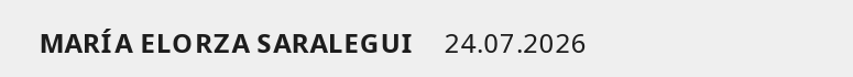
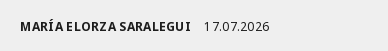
[39,25,587,62] MARÍA ELORZA SARALEGUI 24.07.2026 -> [20,18,269,35] MARÍA ELORZA SARALEGUI 17.07.2026

